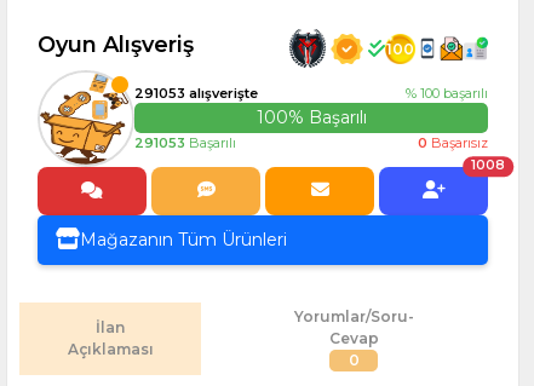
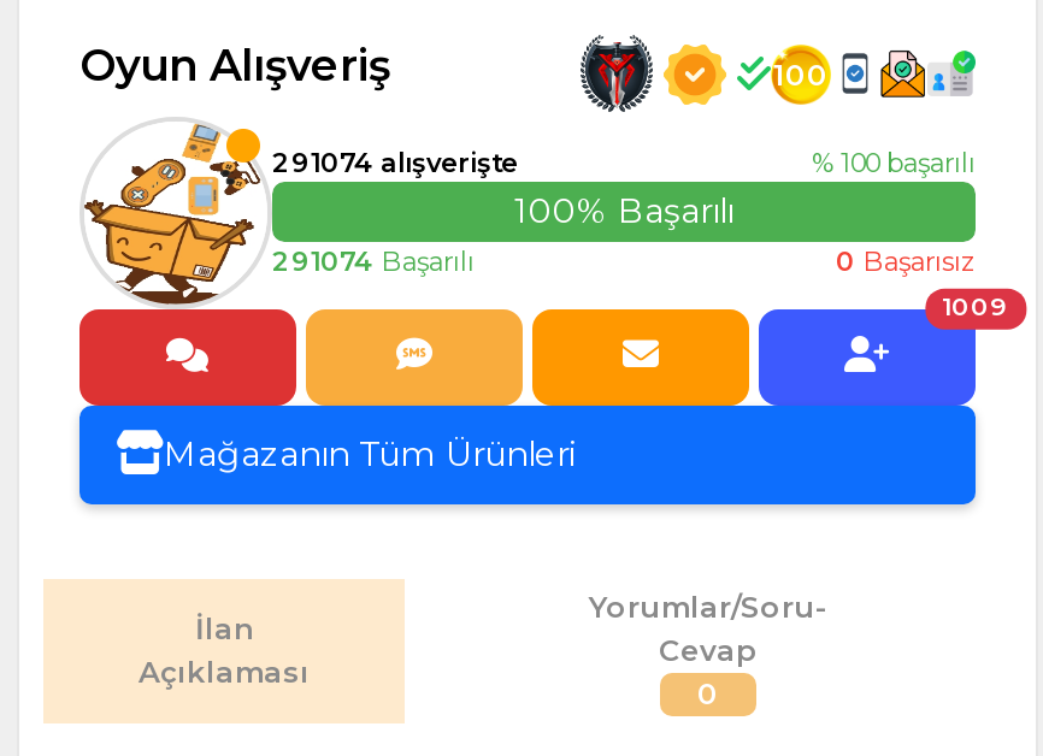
[134,85,258,102] 291053 alışverişte -> [272,146,518,180] 291074 alışverişte
[134,135,236,151] 291053 Başarılı -> [272,245,475,279] 291074 Başarılı
[471,158,505,174] 1008 -> [942,292,1009,323] 1009

